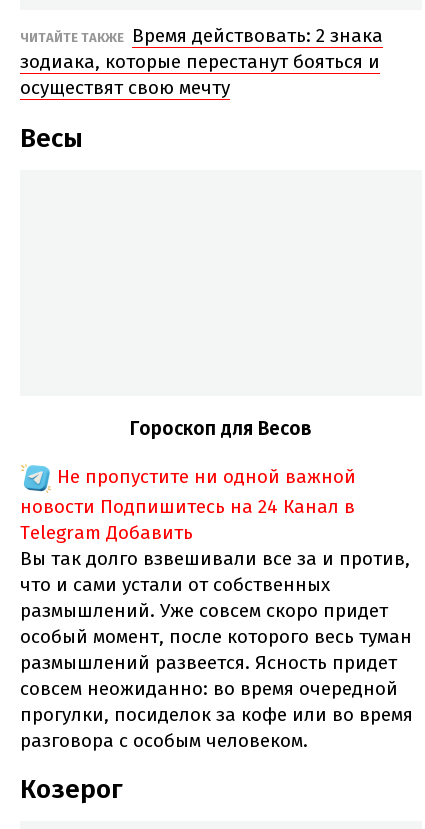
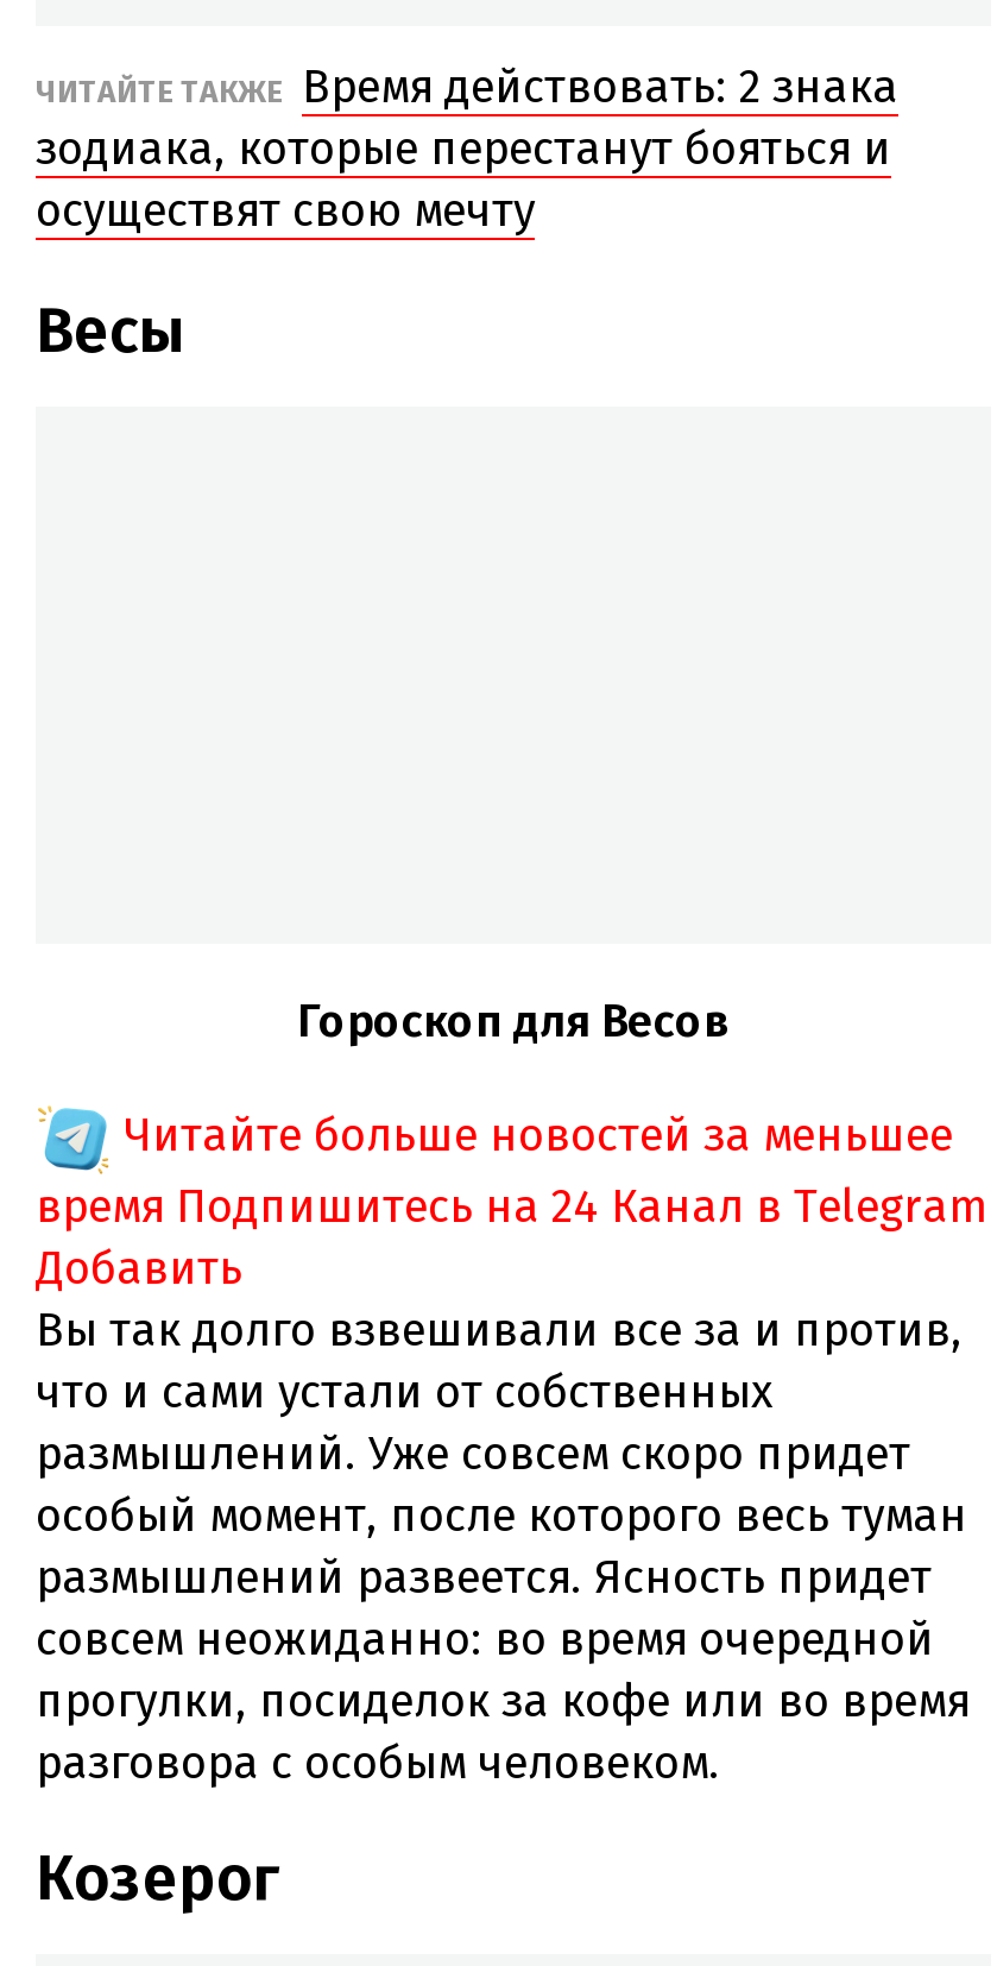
[20,464,356,543] Не пропустите ни одной важной | новости Подпишитесь на 24 Канал в | Telegram Добавить -> [36,1107,986,1294] Читайте больше новостей за меньшее | время Подпишитесь на 24 Канал в Telegram | Добавить

